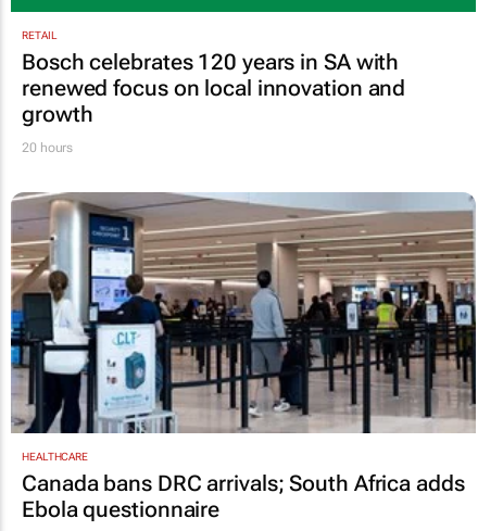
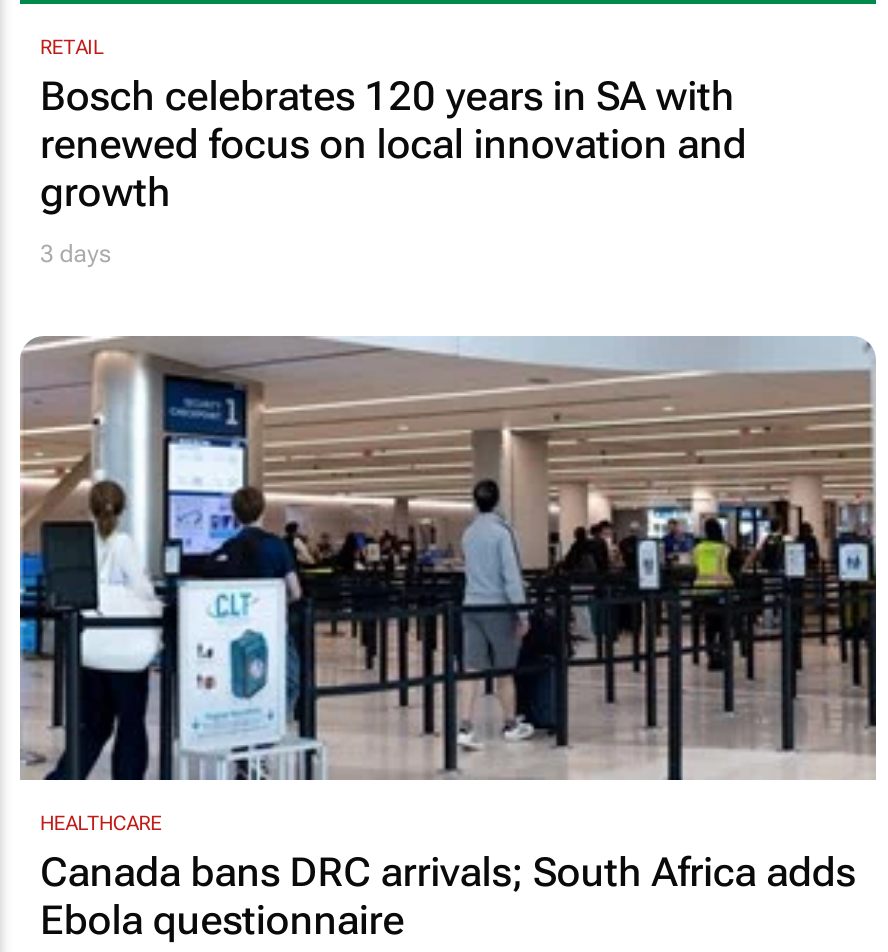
[22,140,73,155] 20 hours -> [40,239,111,267] 3 days

